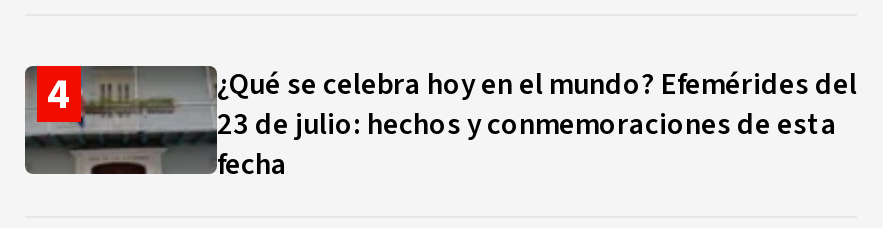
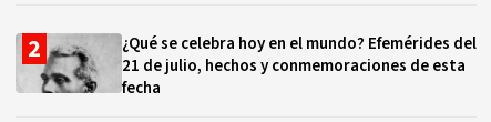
[23,66,837,176] [image] | 23 de julio: hechos y conmemoraciones de esta -> [16,34,466,94] [image] | 21 de julio, hechos y conmemoraciones de esta

